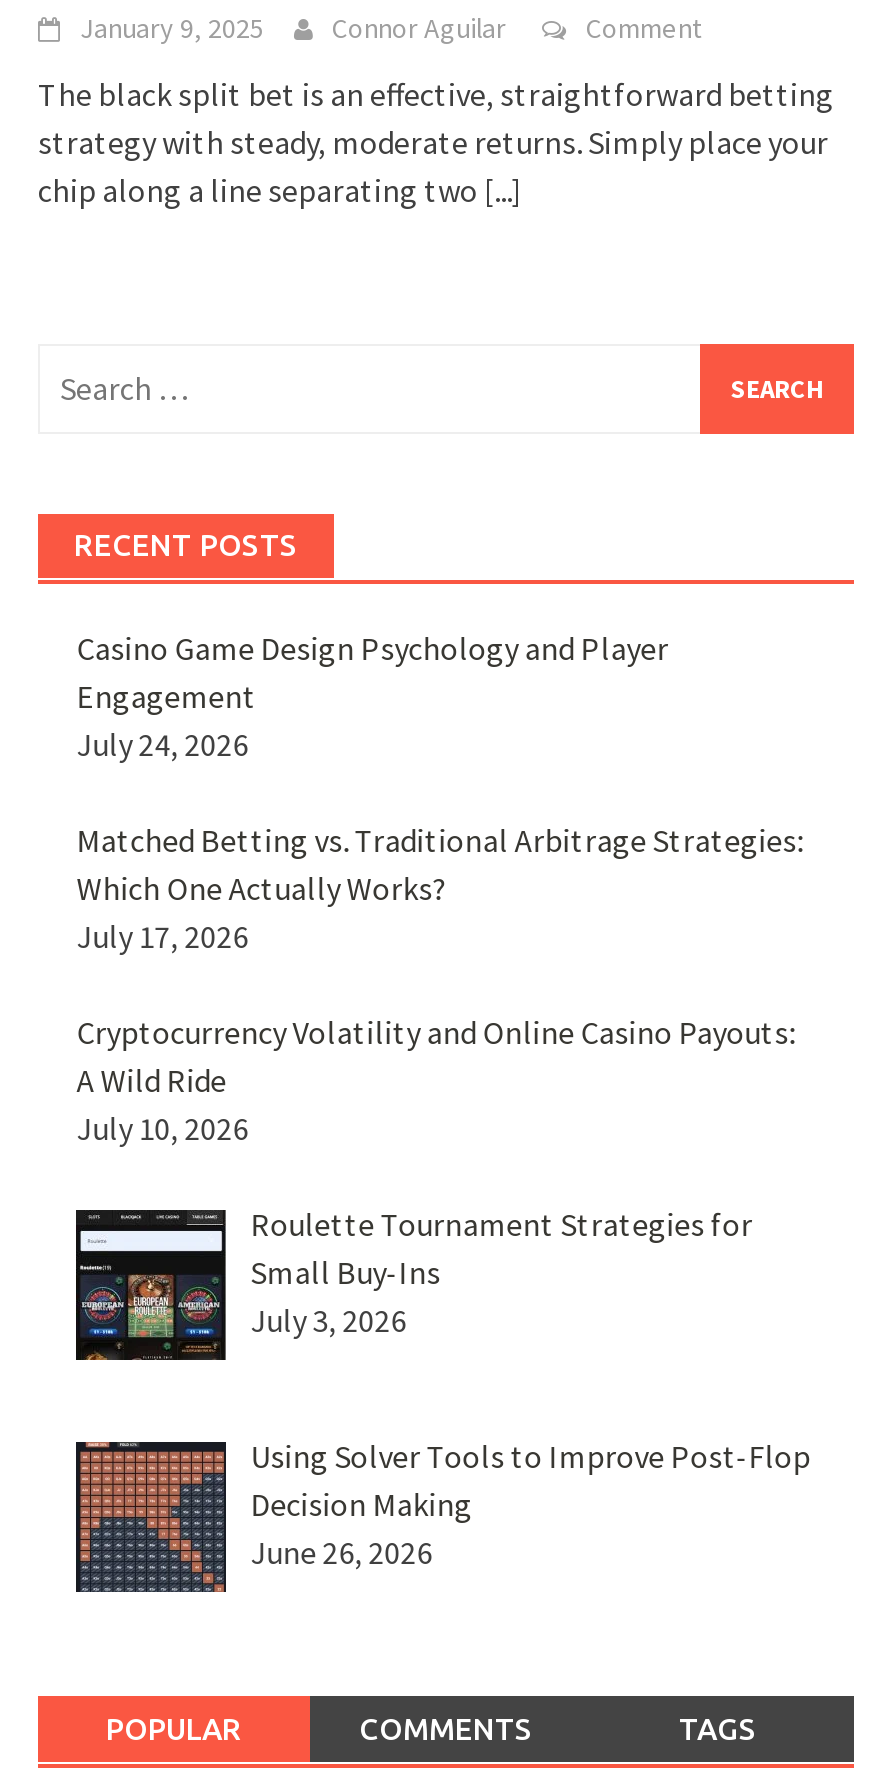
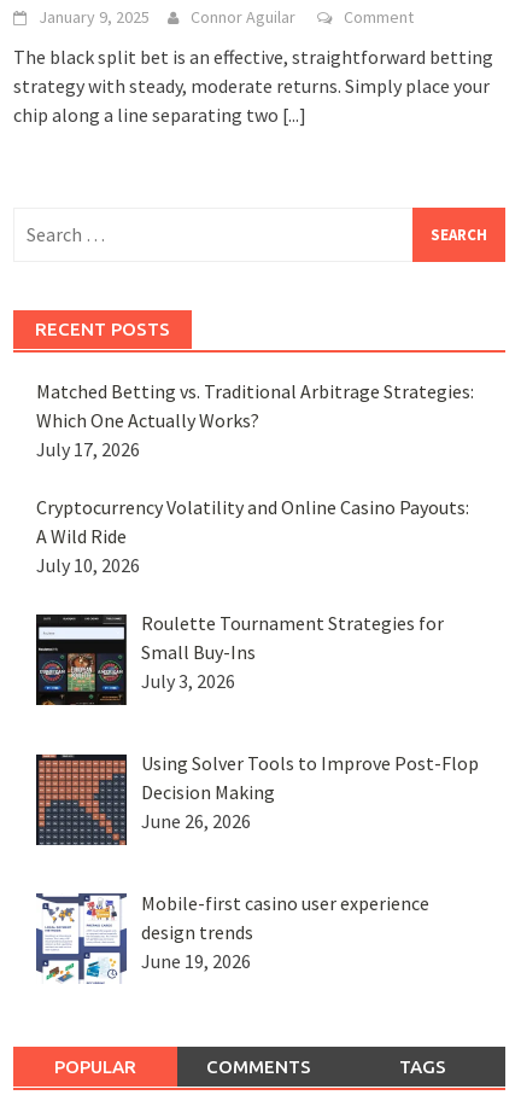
[76,628,668,764] Casino Game Design Psychology and Player | Engagement | July 24, 2026 -> none
moved [74,820,810,1571] -> [35,379,479,833]: [image] | Matched Betting vs. Traditional Arbitrage Strategies: | Which One Actually Works? | ... | Decision Making | June 26, 2026
none -> [35,890,430,985] [image] | Mobile-first casino user experience | design trends | June 19, 2026

